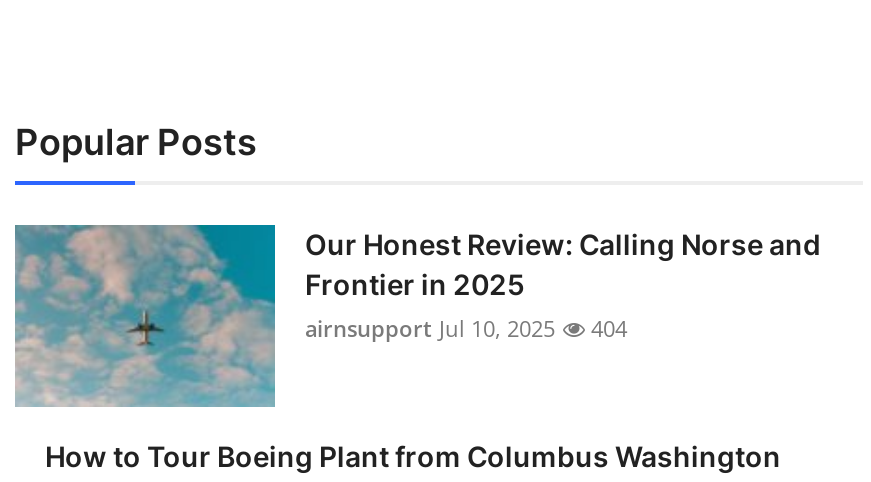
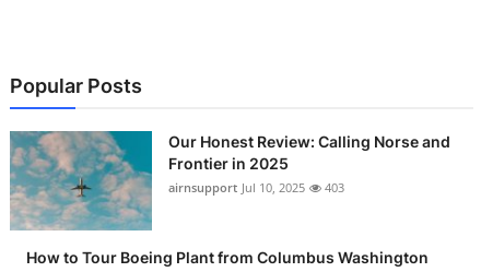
[585,313,627,343] 404 -> [321,179,344,196] 403

